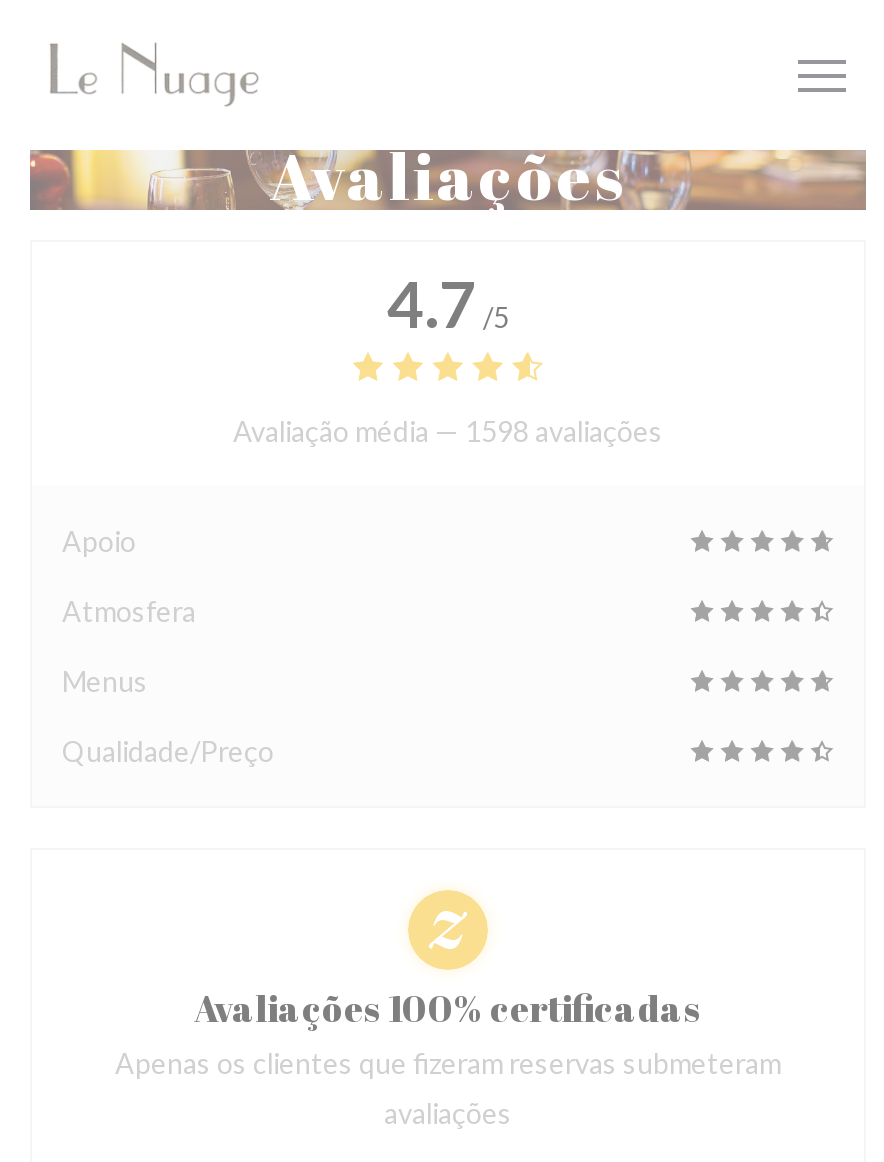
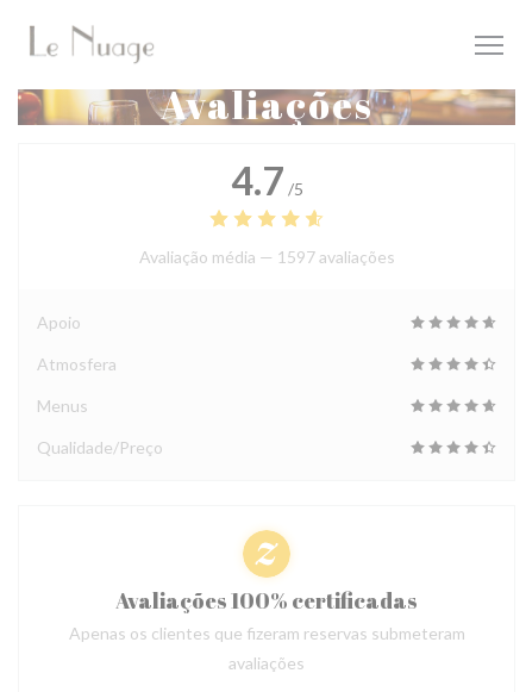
[233,414,663,448] Avaliação média — 1598 avaliações -> [139,247,394,267] Avaliação média — 1597 avaliações

